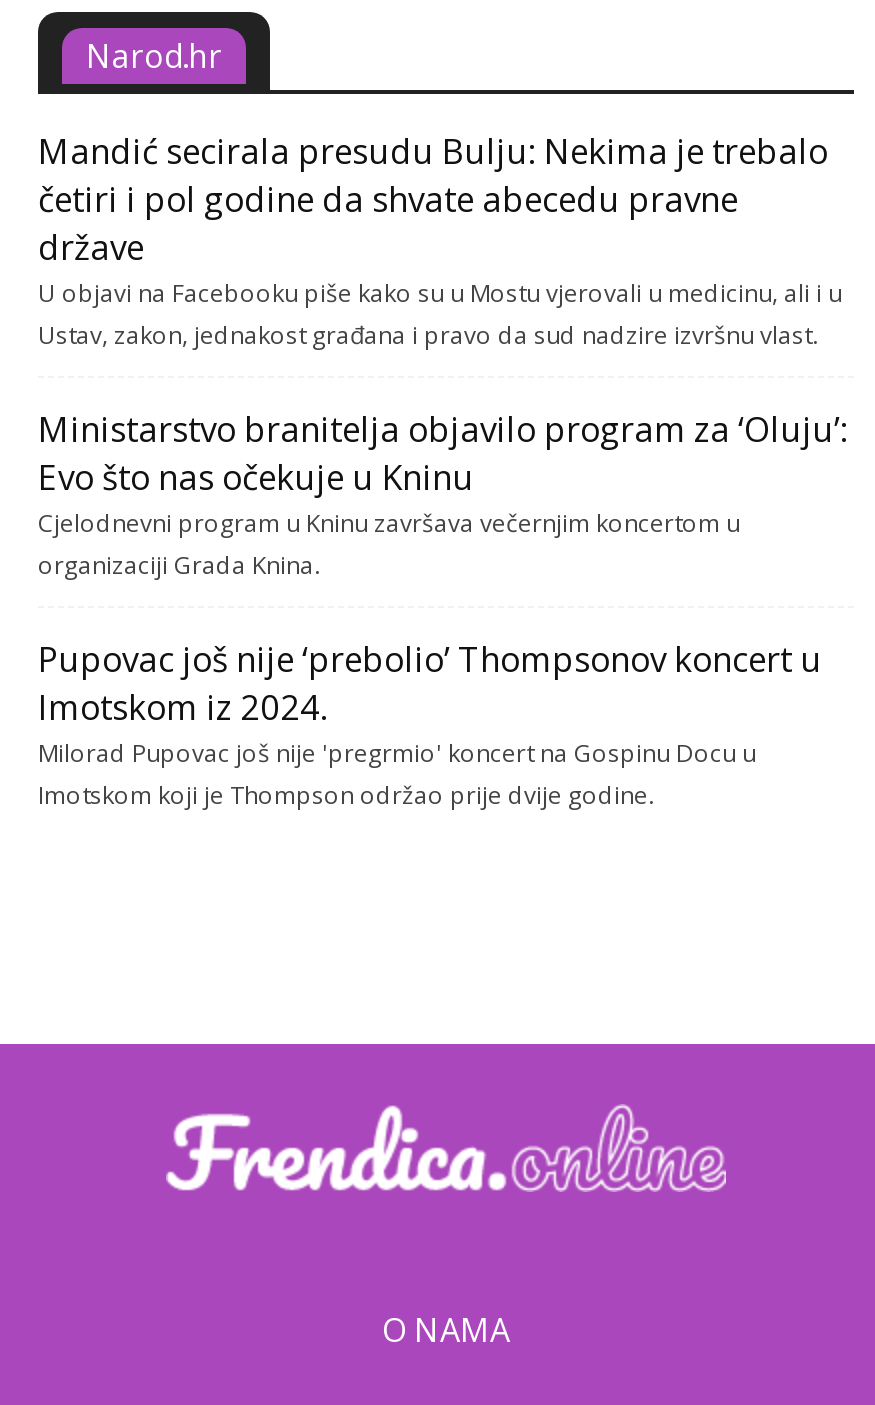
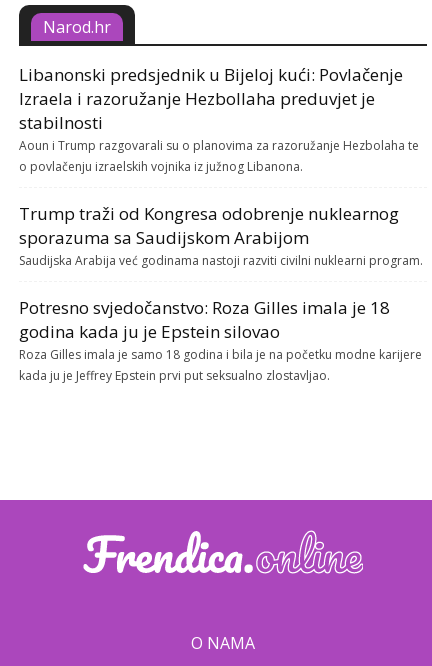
[38,128,842,352] Mandić secirala presudu Bulju: Nekima je trebalo | četiri i pol godine da shvate abecedu pravne | države | U objavi na Facebooku piše kako su u Mostu vjerovali u medicinu, ali i u | Ustav, zakon, jednakost građana i pravo da sud nadzire izvršnu vlast. -> [19,63,419,175] Libanonski predsjednik u Bijeloj kući: Povlačenje | Izraela i razoružanje Hezbollaha preduvjet je | stabilnosti | Aoun i Trump razgovarali su o planovima za razoružanje Hezbolaha te | o povlačenju izraelskih vojnika iz južnog Libanona.
[38,406,848,582] Ministarstvo branitelja objavilo program za ‘Oluju’: | Evo što nas očekuje u Kninu | Cjelodnevni program u Kninu završava večernjim koncertom u | organizaciji Grada Knina. -> [19,202,423,269] Trump traži od Kongresa odobrenje nuklearnog | sporazuma sa Saudijskom Arabijom | Saudijska Arabija već godinama nastoji razviti civilni nuklearni program.
[38,636,822,812] Pupovac još nije ‘prebolio’ Thompsonov koncert u | Imotskom iz 2024. | Milorad Pupovac još nije 'pregrmio' koncert na Gospinu Docu u | Imotskom koji je Thompson održao prije dvije godine. -> [19,296,422,384] Potresno svjedočanstvo: Roza Gilles imala je 18 | godina kada ju je Epstein silovao | Roza Gilles imala je samo 18 godina i bila je na početku modne karijere | kada ju je Jeffrey Epstein prvi put seksualno zlostavljao.

